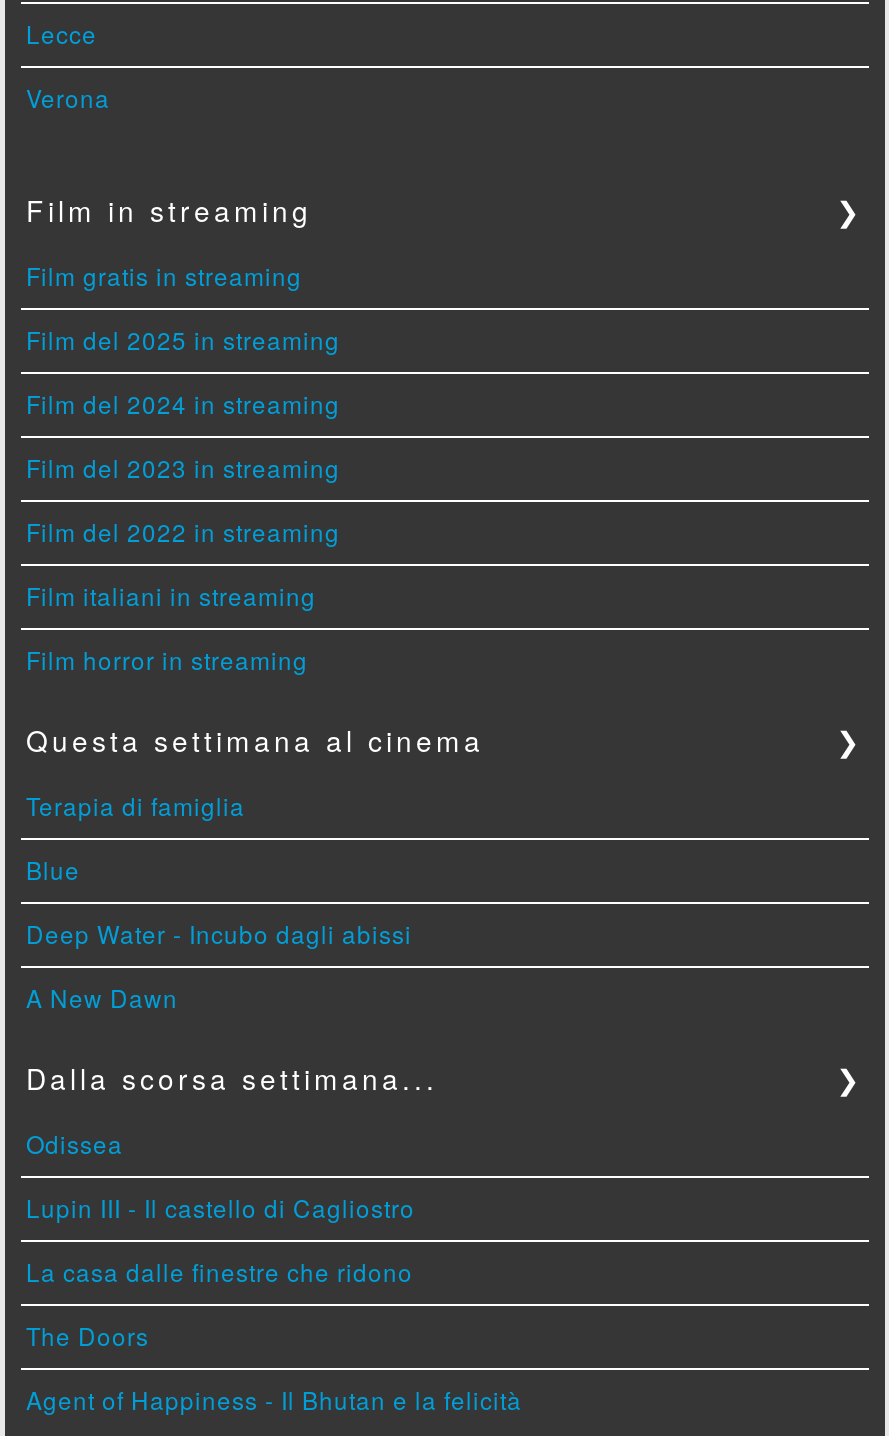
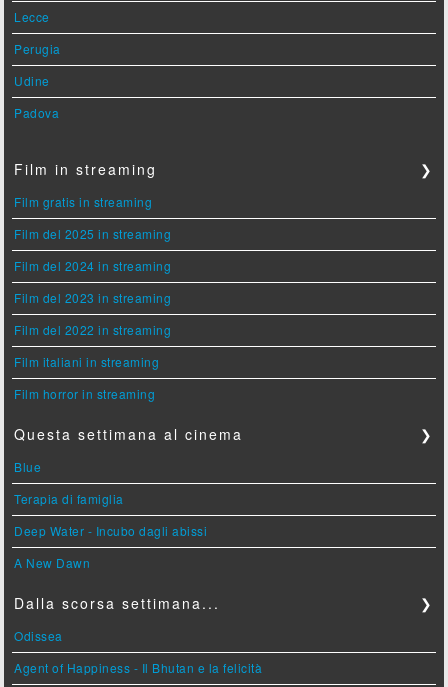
[26,80,110,114] Verona -> [14,40,61,121] Perugia | Udine | Padova
moved [26,190,484,760] -> [14,159,243,444]: Film in streaming | Film gratis in streaming | Film del 2025 in streaming | ... | Film horror in streaming | Questa settimana al cinema
moved [26,788,245,822] -> [14,490,124,507]: Terapia di famiglia
moved [26,852,80,886] -> [14,458,41,475]: Blue
moved [26,916,438,1160] -> [14,522,220,644]: Deep Water - Incubo dagli abissi | A New Dawn | Dalla scorsa settimana... | Odissea
[26,1190,415,1352] Lupin III - Il castello di Cagliostro | La casa dalle finestre che ridono | The Doors -> none

